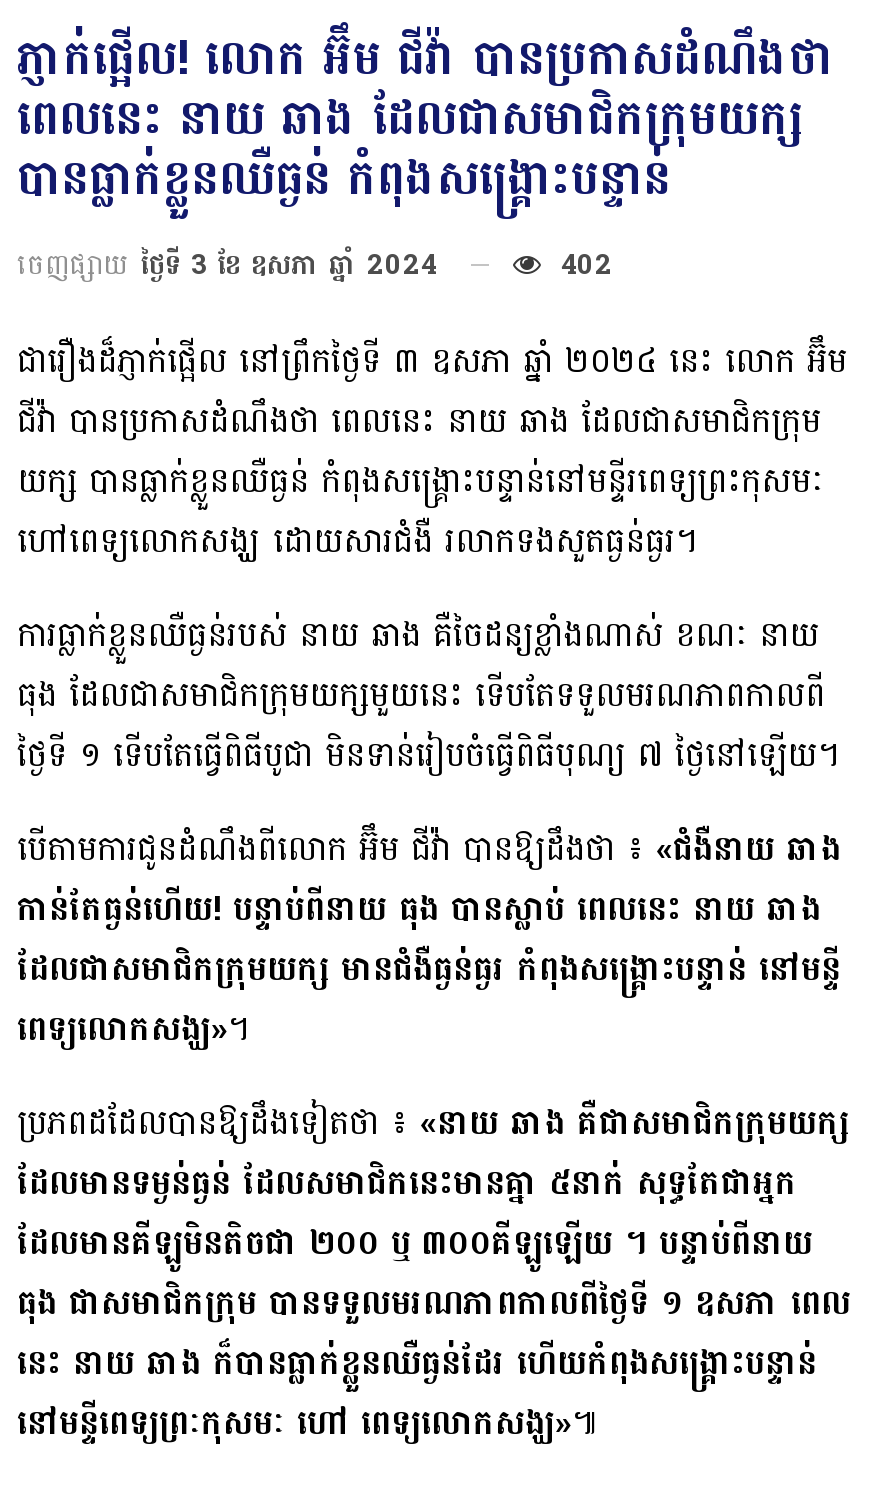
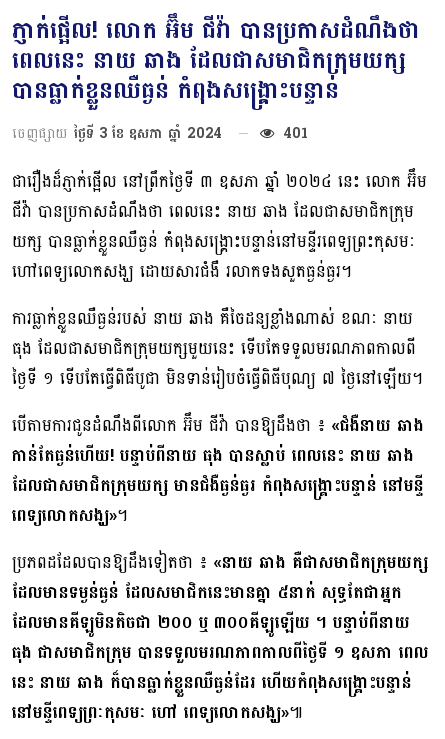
[561,239,613,289] 402 -> [284,121,308,146] 401

